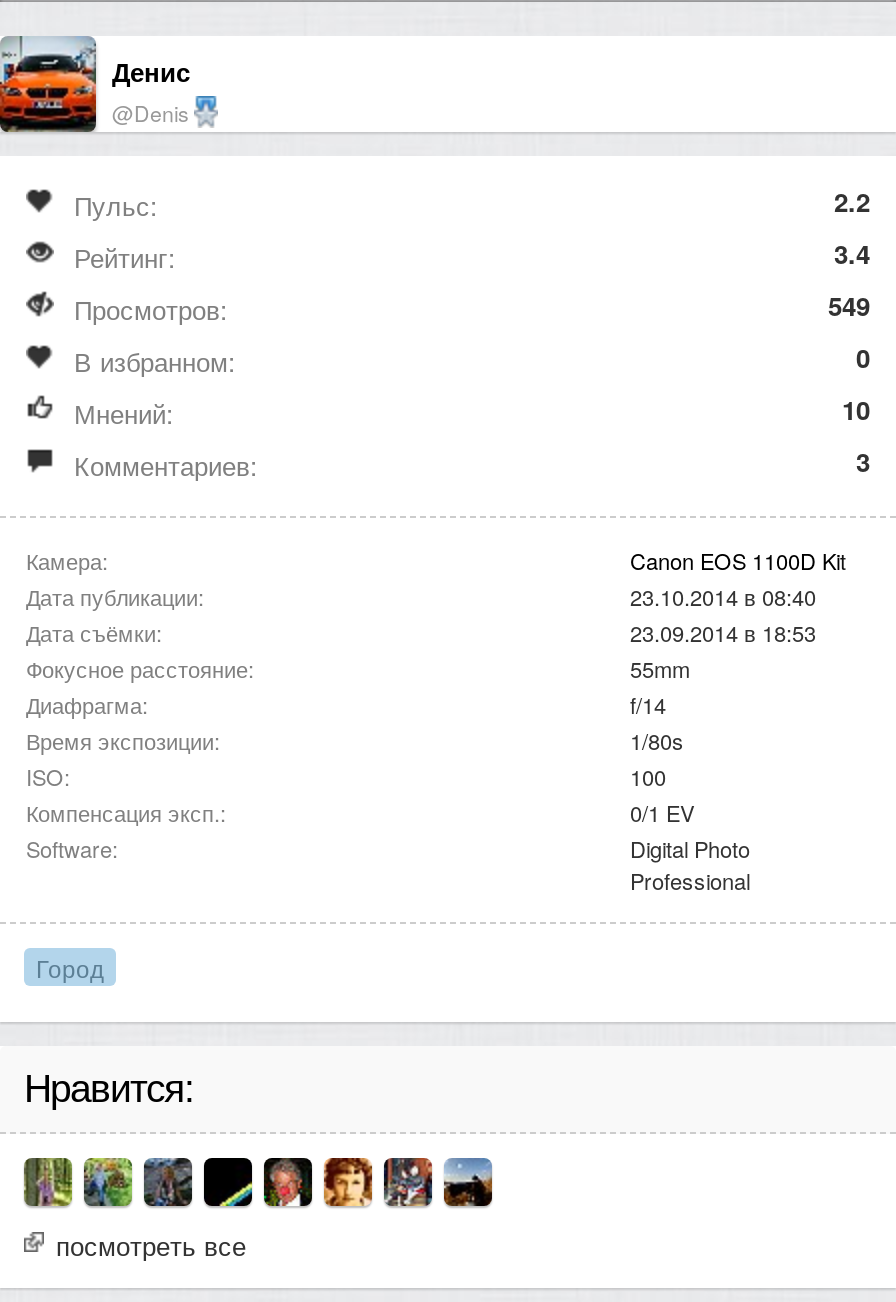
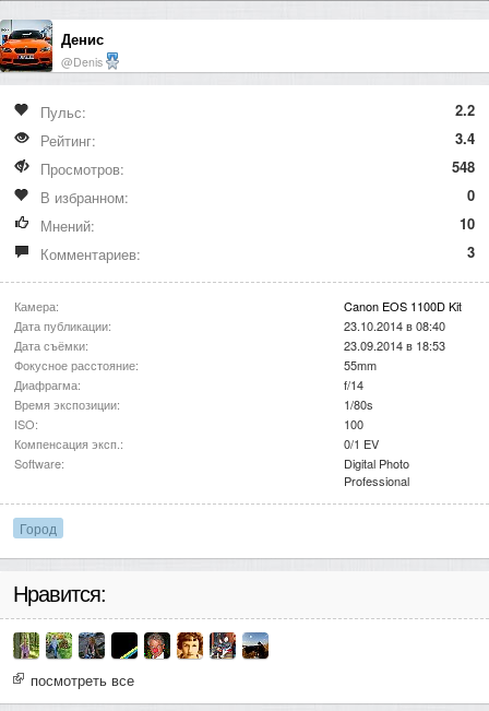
[828,286,870,324] 549 -> [452,156,475,177] 548

